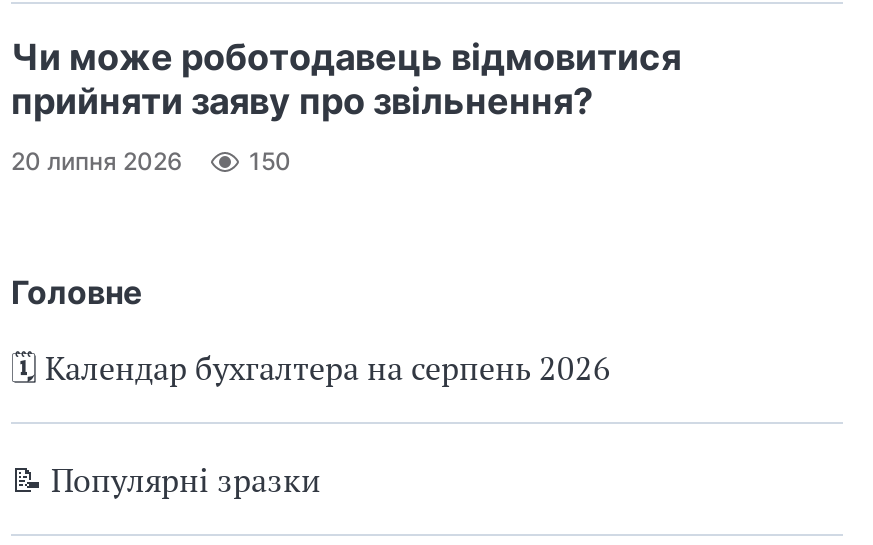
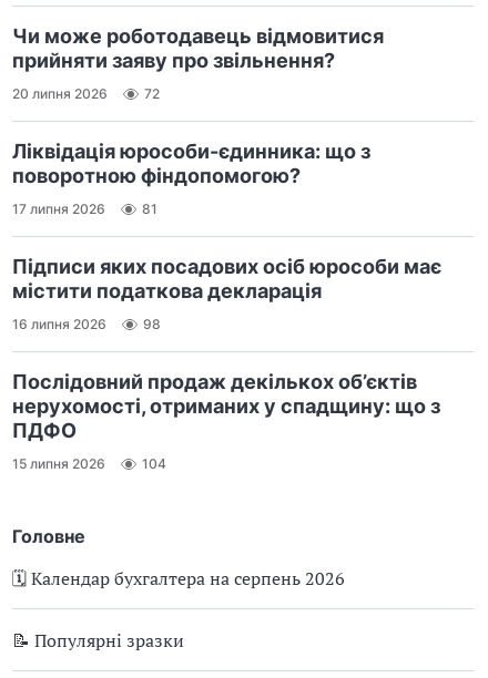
[249,146,291,176] 150 -> [12,86,441,472] 72 | Ліквідація юрособи-єдинника: що з | поворотною фіндопомогою? | 17 липня 2026 | 81 | Підписи яких посадових осіб юрособи має | містити податкова декларація | 16 липня 2026 | 98 | Послідовний продаж декількох об’єктів | нерухомості, отриманих у спадщину: що з | ПДФО | 15 липня 2026 | 104

